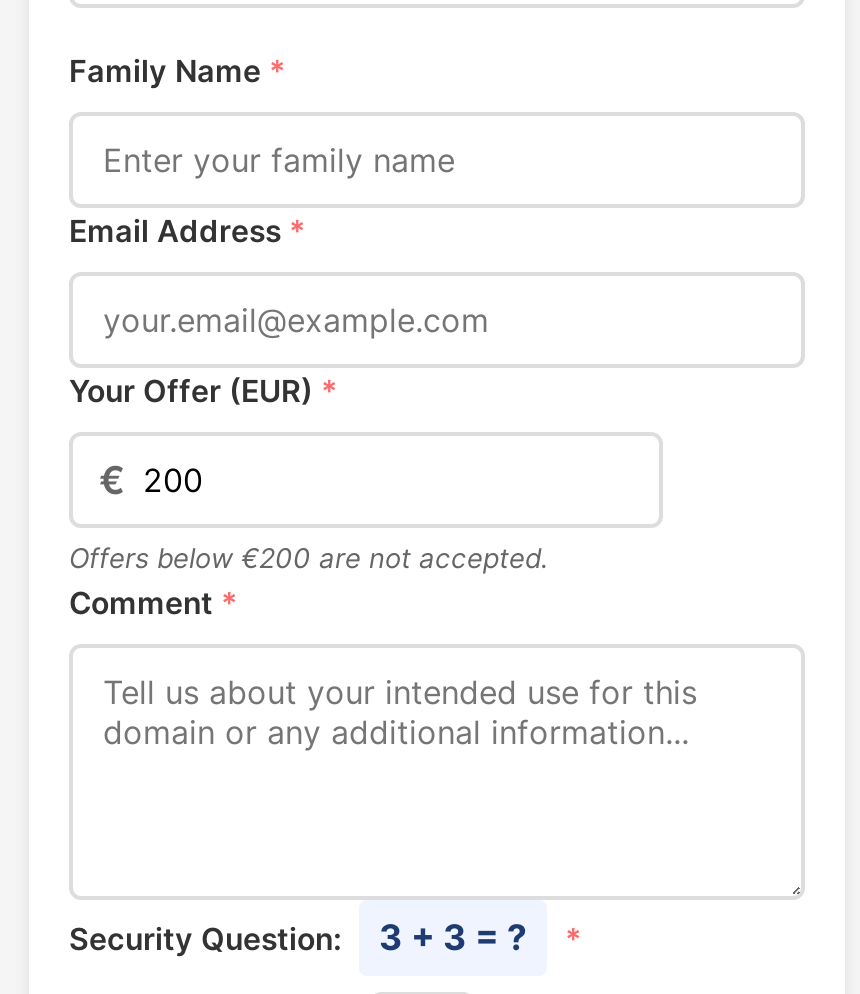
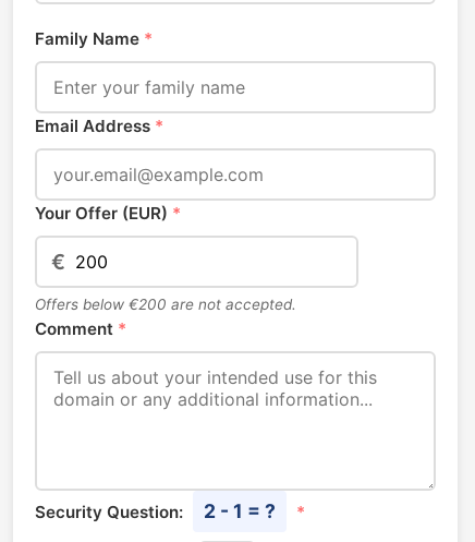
[379,916,527,958] 3 + 3 = ? -> [204,499,276,522] 2 - 1 = ?

